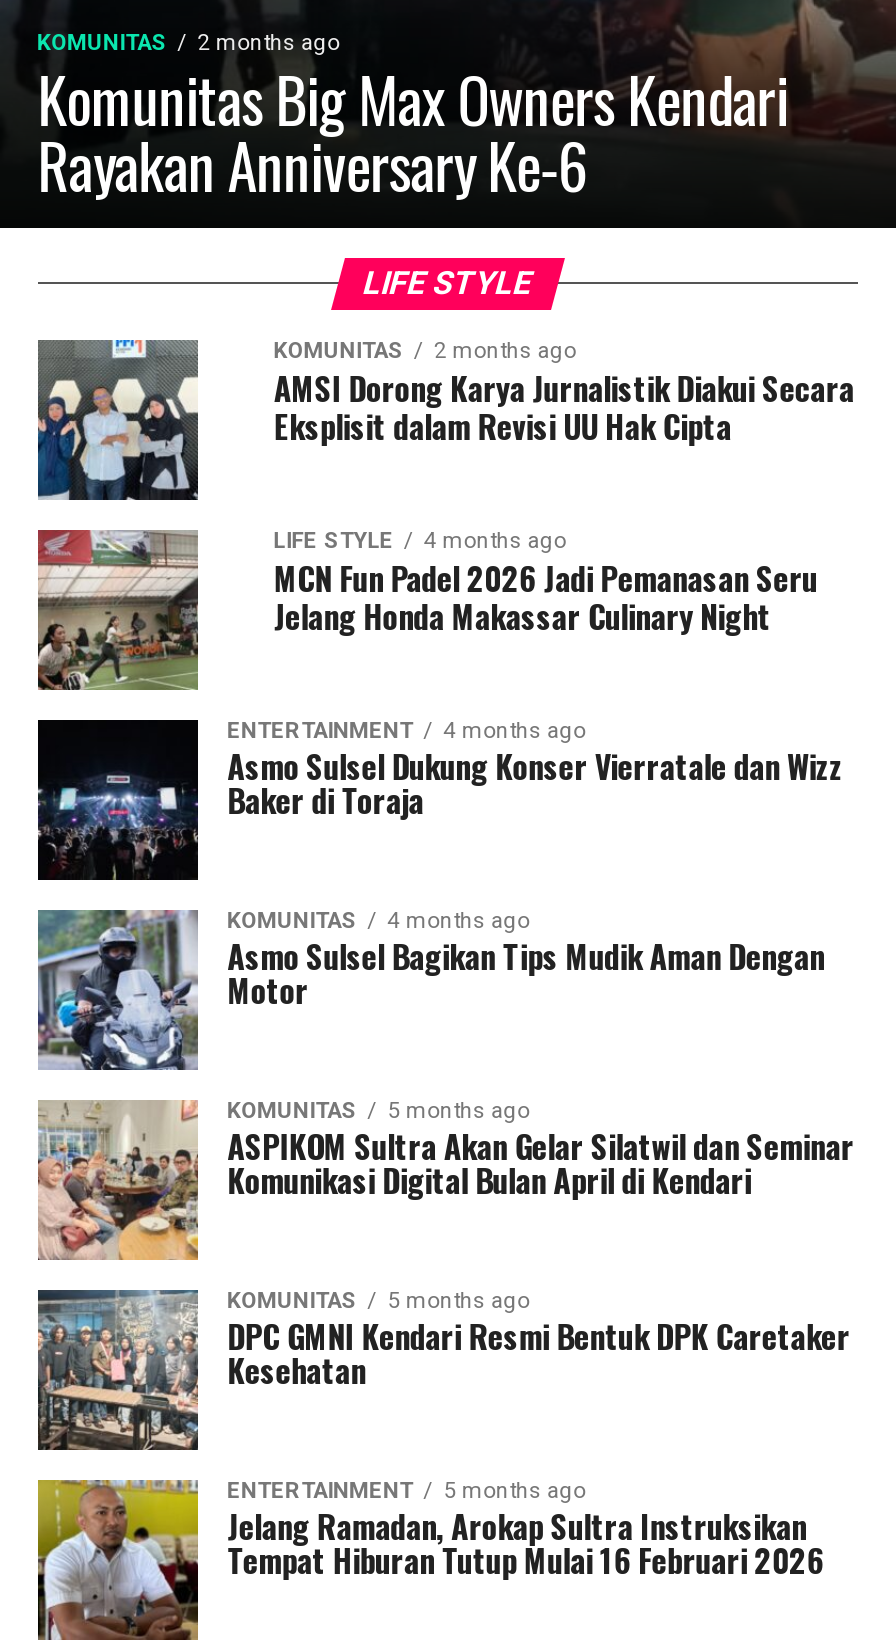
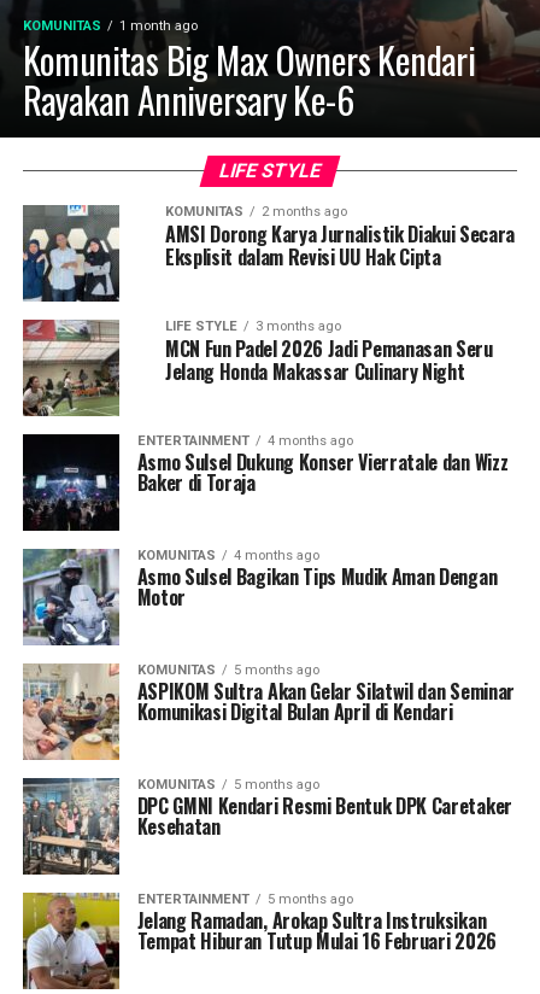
[37,31,339,57] KOMUNITAS 2 months ago -> [23,18,197,34] KOMUNITAS 1 month ago
[274,529,566,555] LIFE STYLE 4 months ago -> [165,319,341,335] LIFE STYLE 3 months ago

